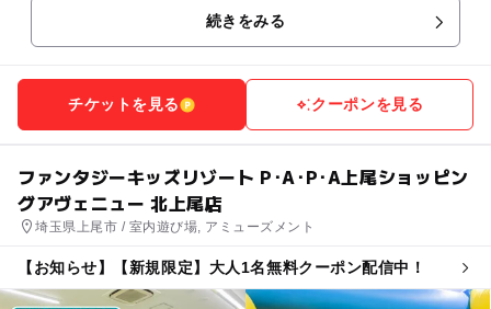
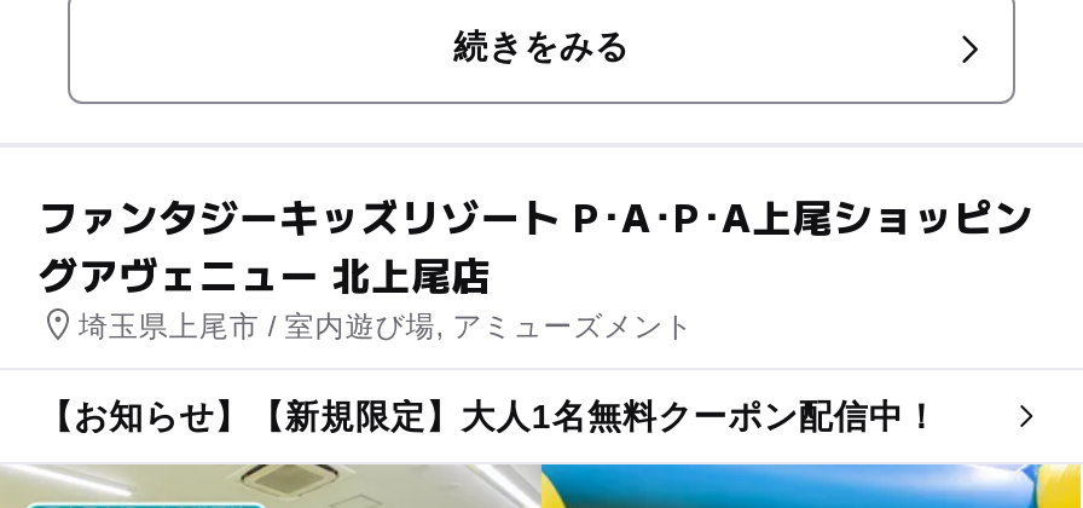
[68,96,423,113] チケットを見る | クーポンを見る -> none

